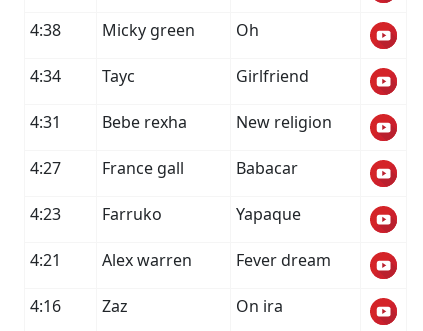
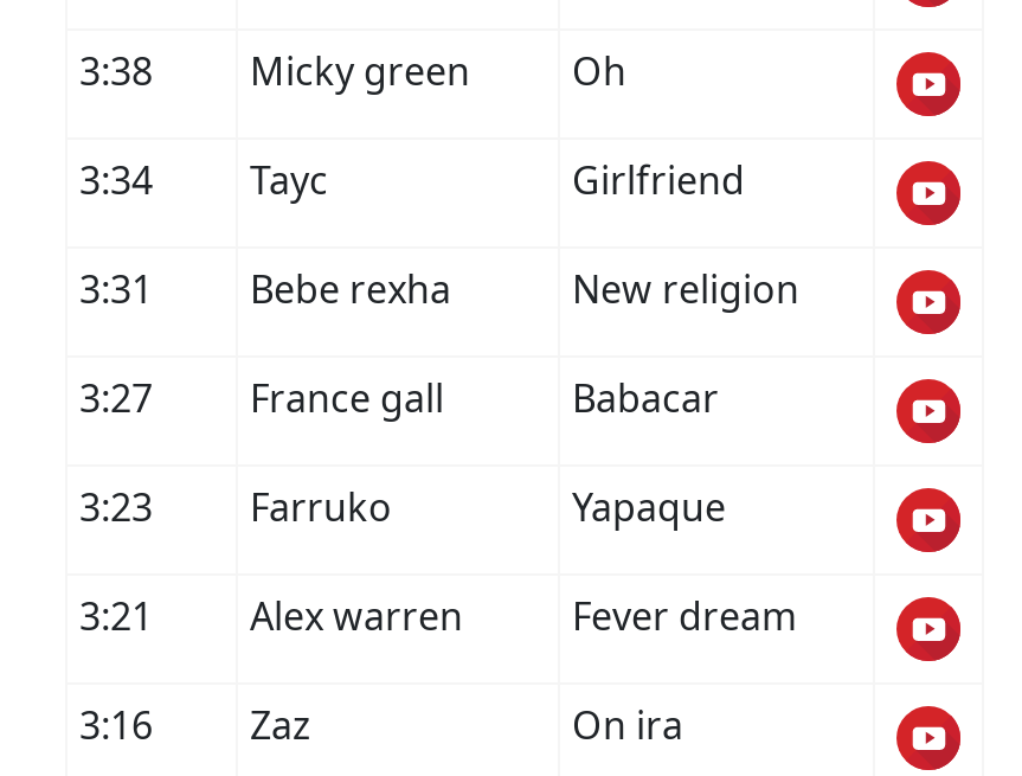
[30,19,259,41] 4:38 Micky green Oh -> [79,45,626,97] 3:38 Micky green Oh
[30,65,135,87] 4:34 Tayc -> [79,154,328,206] 3:34 Tayc
[30,111,187,133] 4:31 Bebe rexha -> [79,263,451,315] 3:31 Bebe rexha
[30,157,184,179] 4:27 France gall -> [79,372,444,424] 3:27 France gall
[30,203,162,225] 4:23 Farruko -> [79,481,392,533] 3:23 Farruko
[30,249,61,271] 4:21 -> [79,590,153,642] 3:21
[30,295,128,317] 4:16 Zaz -> [79,699,311,751] 3:16 Zaz

